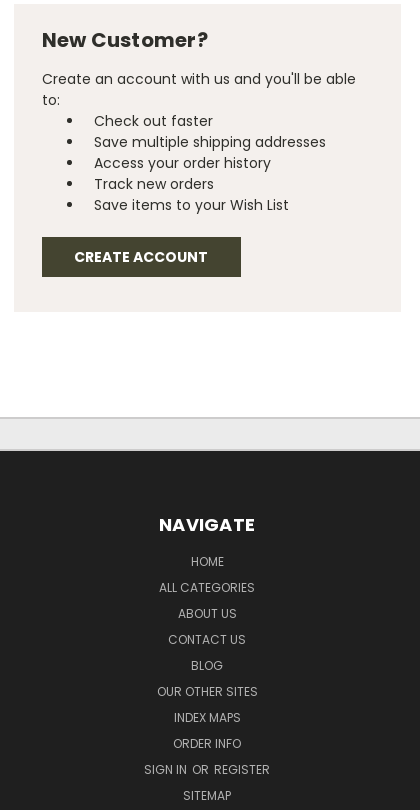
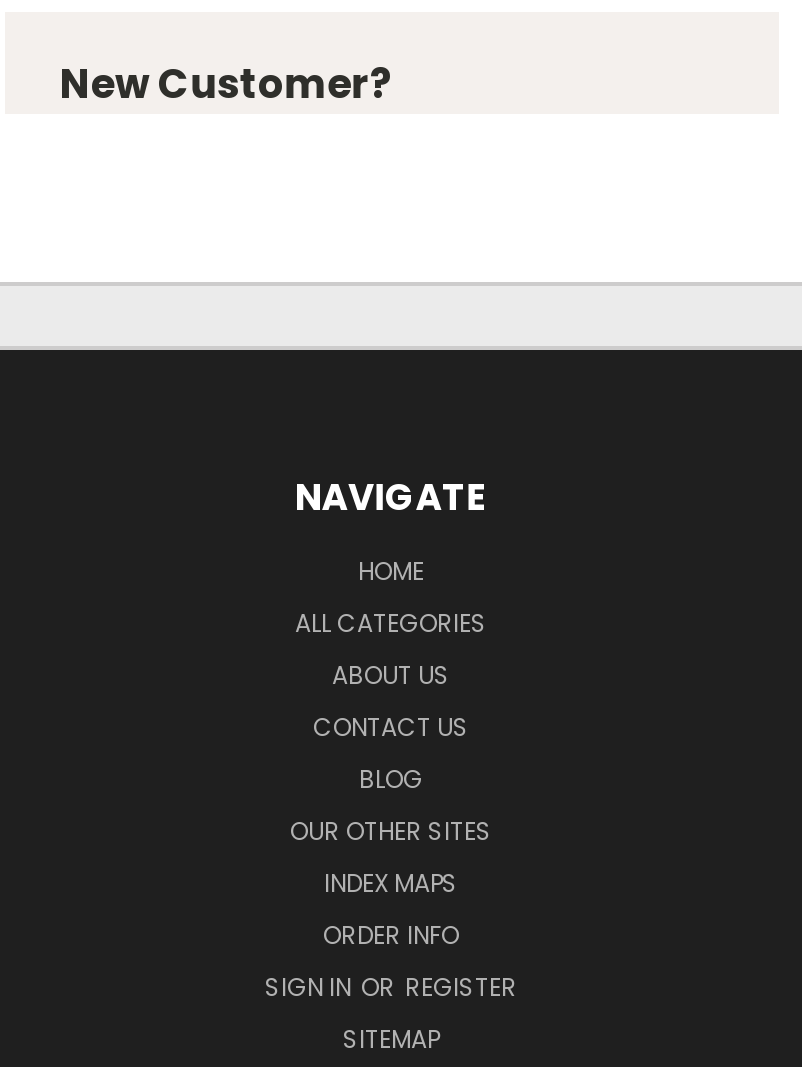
[41,69,355,267] Create an account with us and you'll be able | to: | Check out faster | Save multiple shipping addresses | Access your order history | Track new orders | Save items to your Wish List | CREATE ACCOUNT -> none

